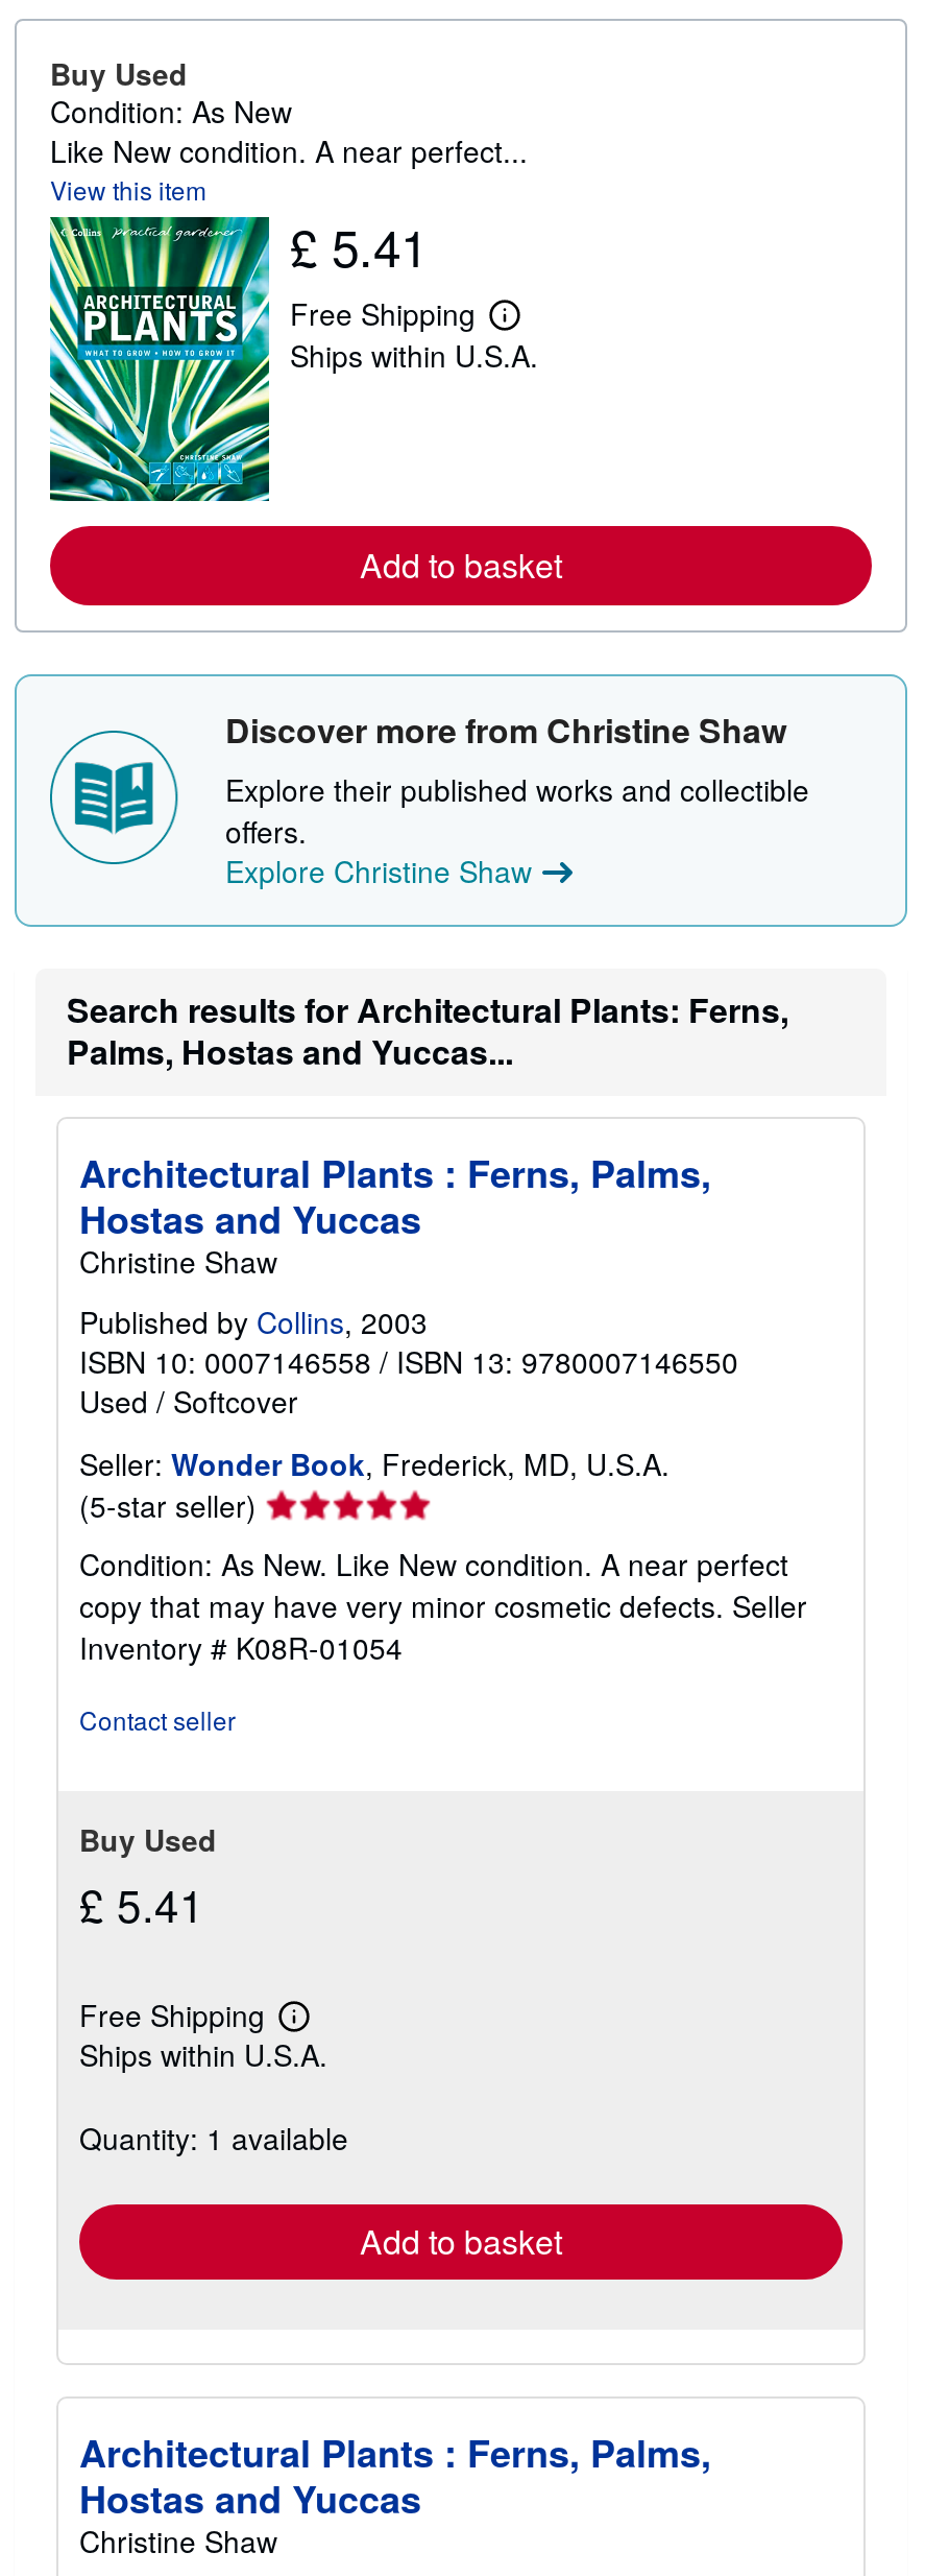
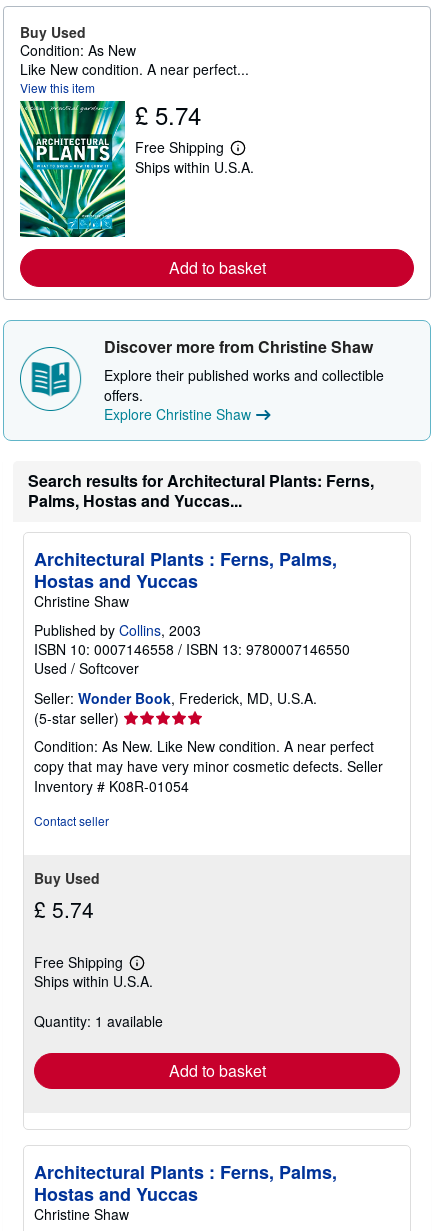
[290,208,428,281] £ 5.41 -> [135,96,201,131] £ 5.74
[79,1873,204,1936] £ 5.41 -> [34,894,94,924] £ 5.74

